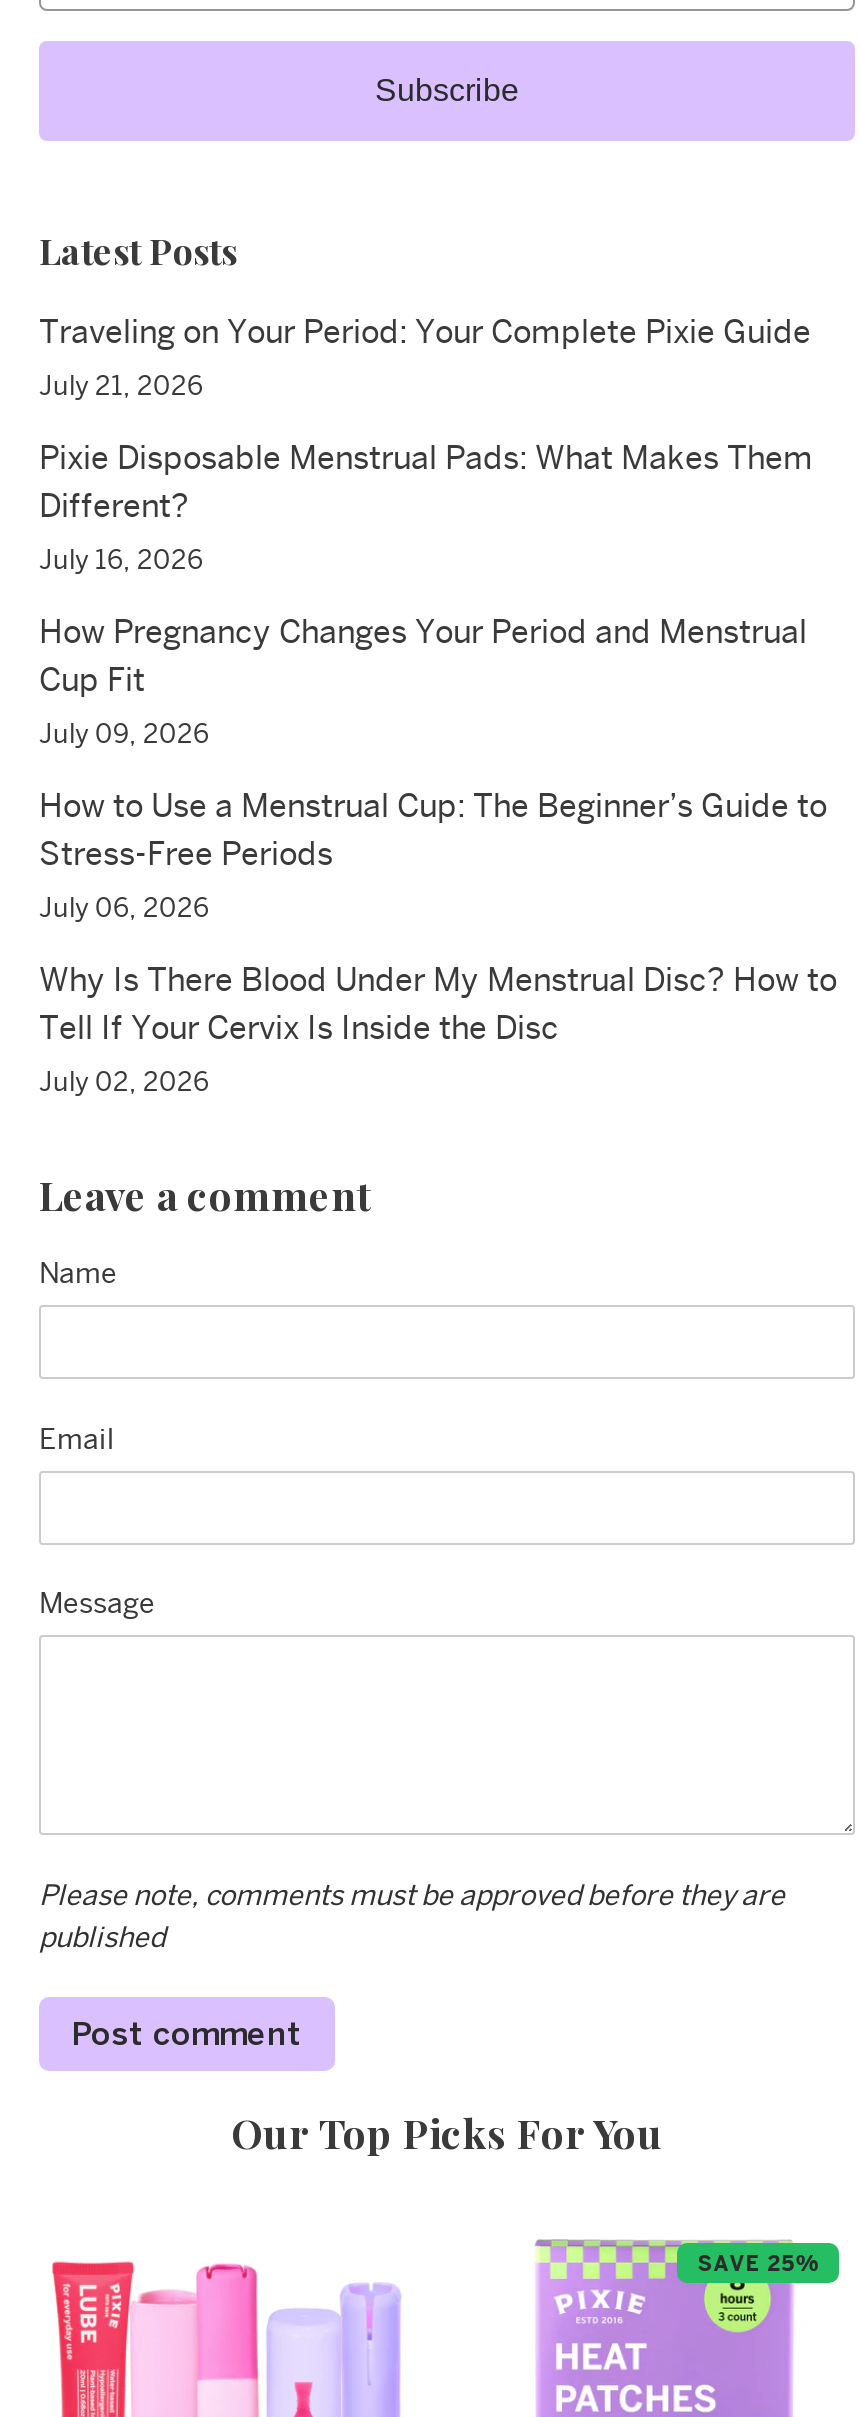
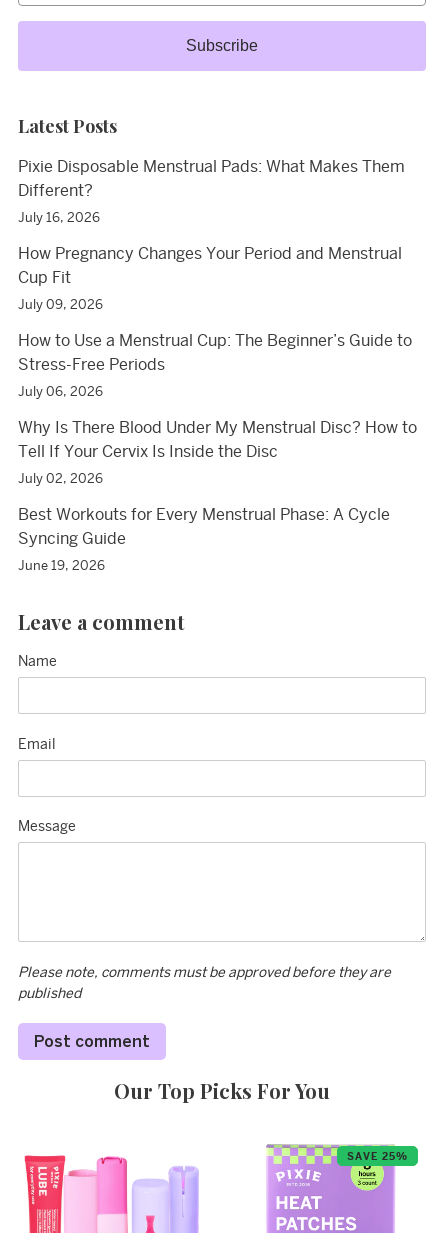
[39,312,811,400] Traveling on Your Period: Your Complete Pixie Guide | July 21, 2026 -> none
moved [39,438,837,1096] -> [18,157,417,486]: Pixie Disposable Menstrual Pads: What Makes Them | Different? | July 16, 2026 | ... | Tell If Your Cervix Is Inside the Disc | July 02, 2026
none -> [18,505,390,573] Best Workouts for Every Menstrual Phase: A Cycle | Syncing Guide | June 19, 2026

